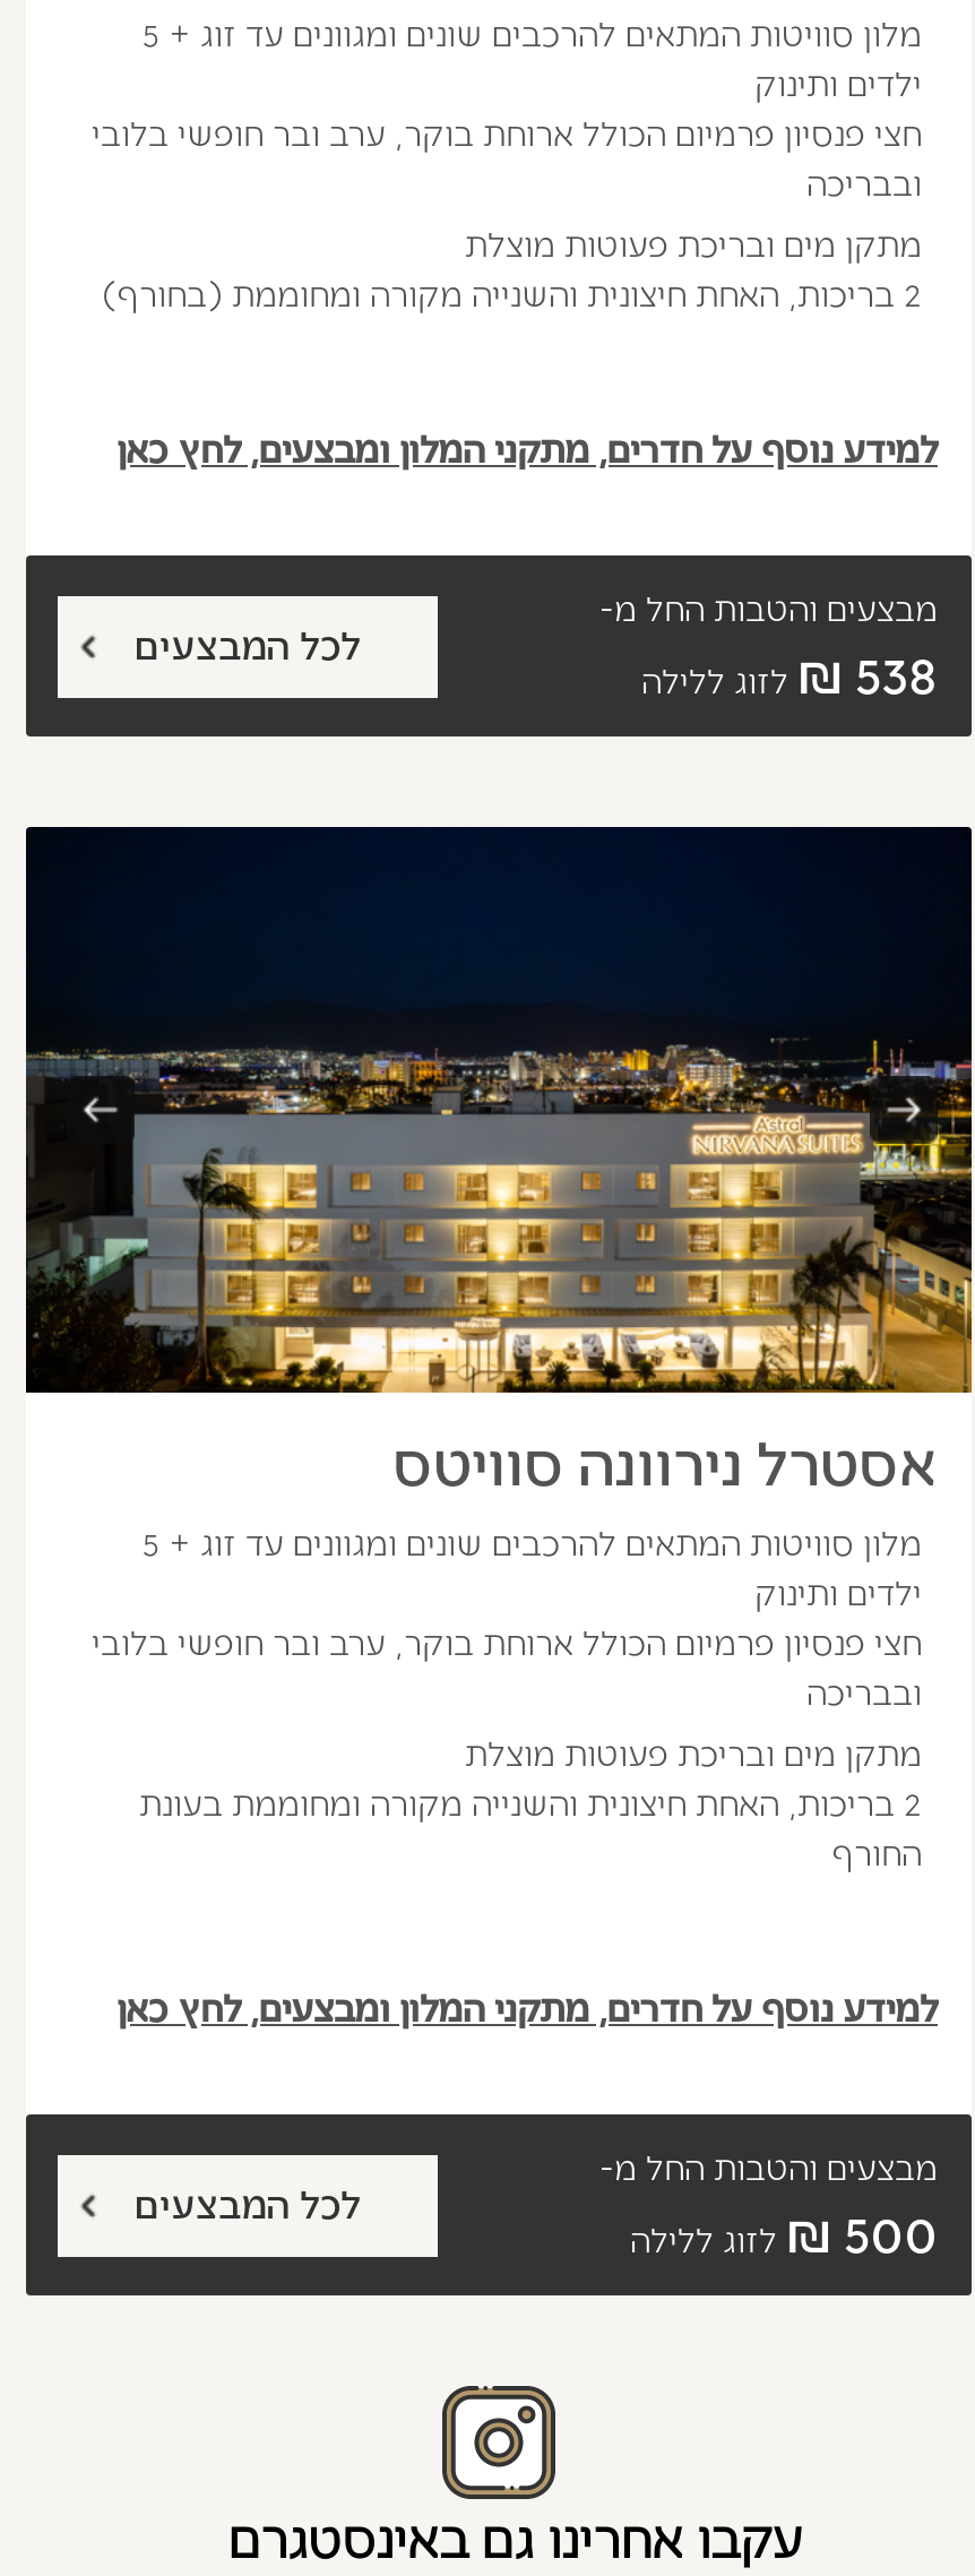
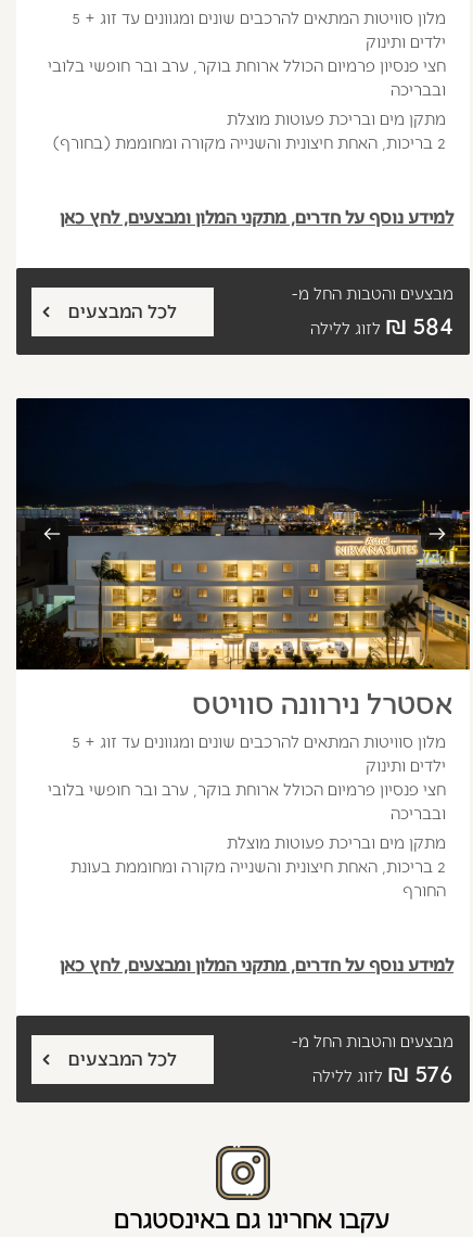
[641,636,938,704] 538 ₪ לזוג ללילה -> [310,307,453,339] 584 ₪ לזוג ללילה
[630,2195,938,2263] 500 ₪ לזוג ללילה -> [312,1054,453,1087] 576 ₪ לזוג ללילה

